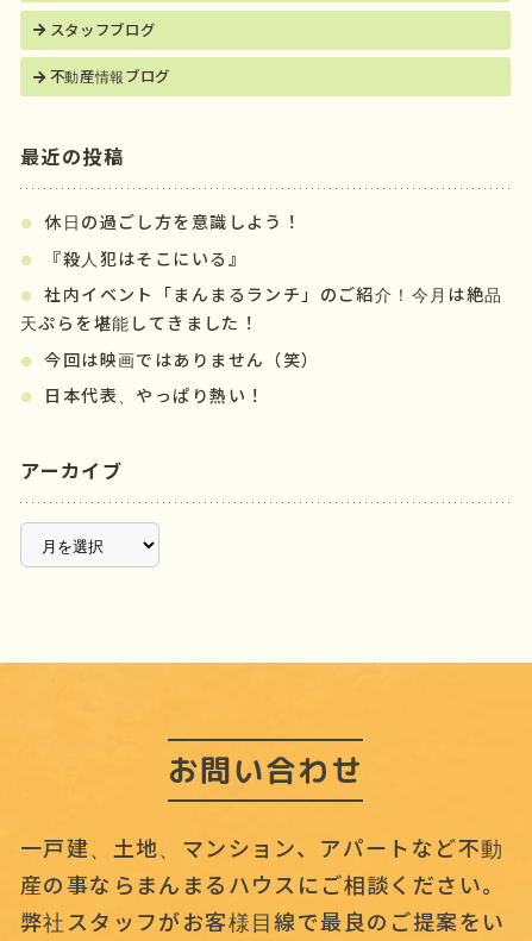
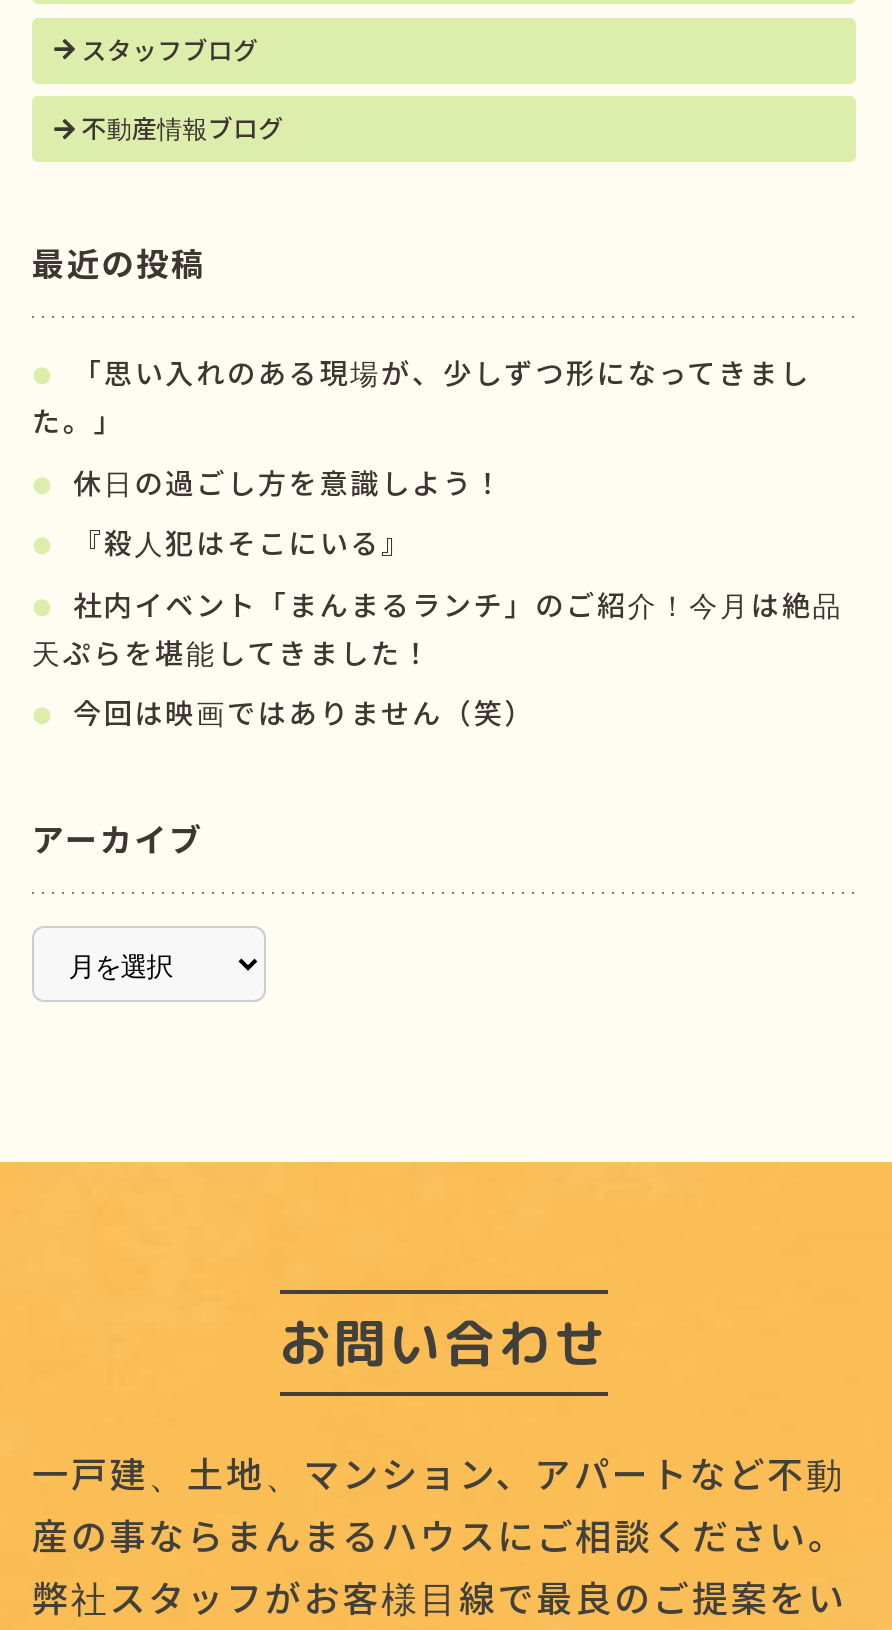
none -> [32,356,810,439] 「思い入れのある現場が、少しずつ形になってきまし | た。」
moved [20,212,503,370] -> [32,465,843,731]: 休日の過ごし方を意識しよう！ | 『殺人犯はそこにいる』 | 社内イベント「まんまるランチ」のご紹介！今月は絶品 | 天ぷらを堪能してきました！ | 今回は映画ではありません（笑）
[45,386,265,406] 日本代表、やっぱり熱い！ -> none

